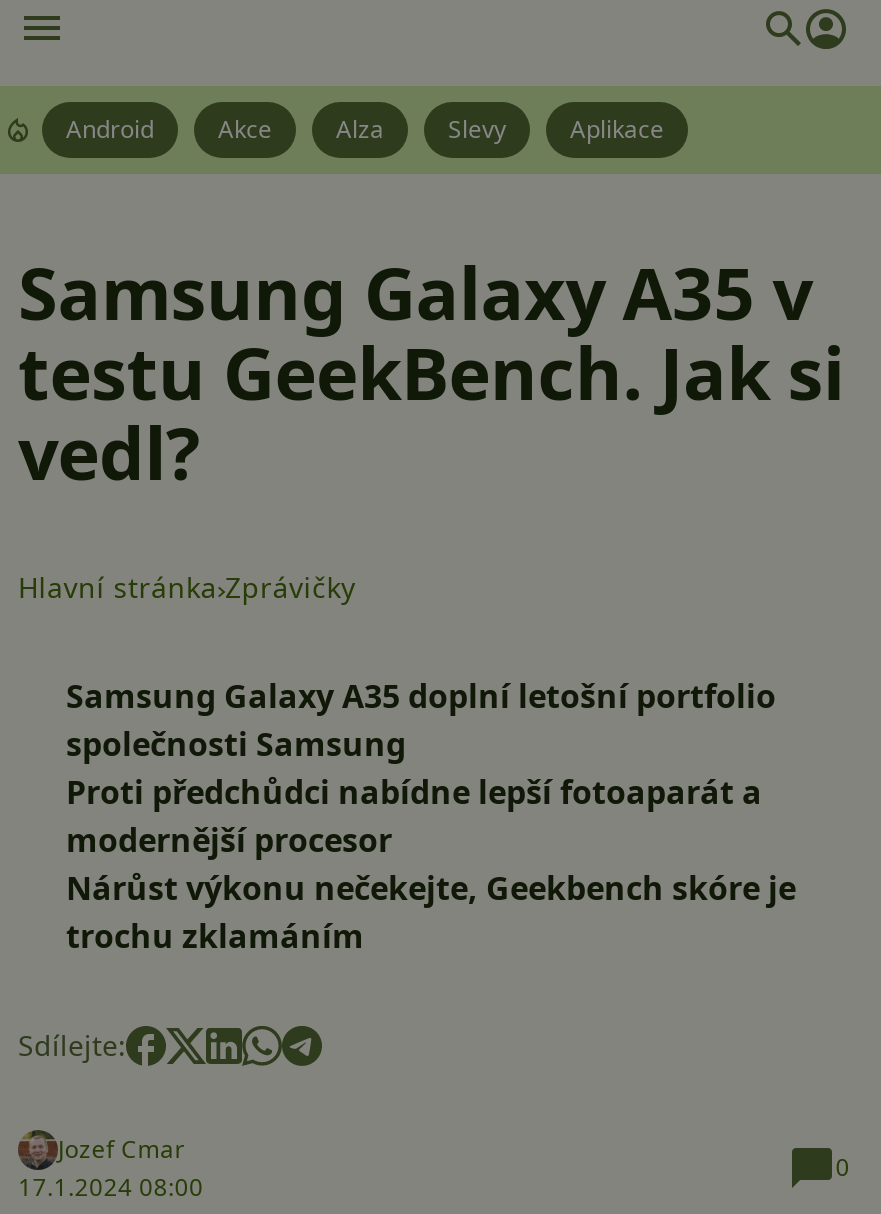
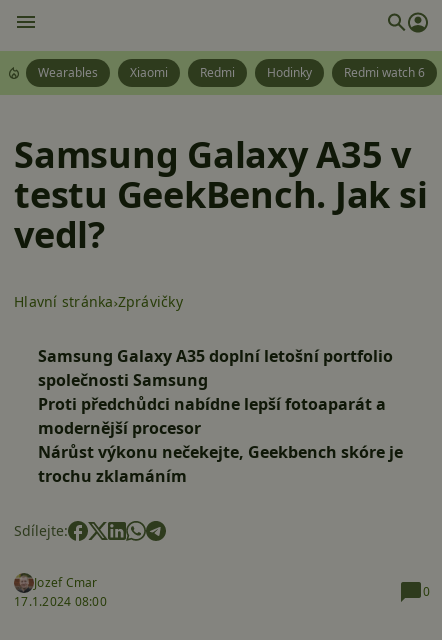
[66,112,664,146] Android | Akce | Alza | Slevy | Aplikace -> [38,64,425,81] Wearables | Xiaomi | Redmi | Hodinky | Redmi watch 6

